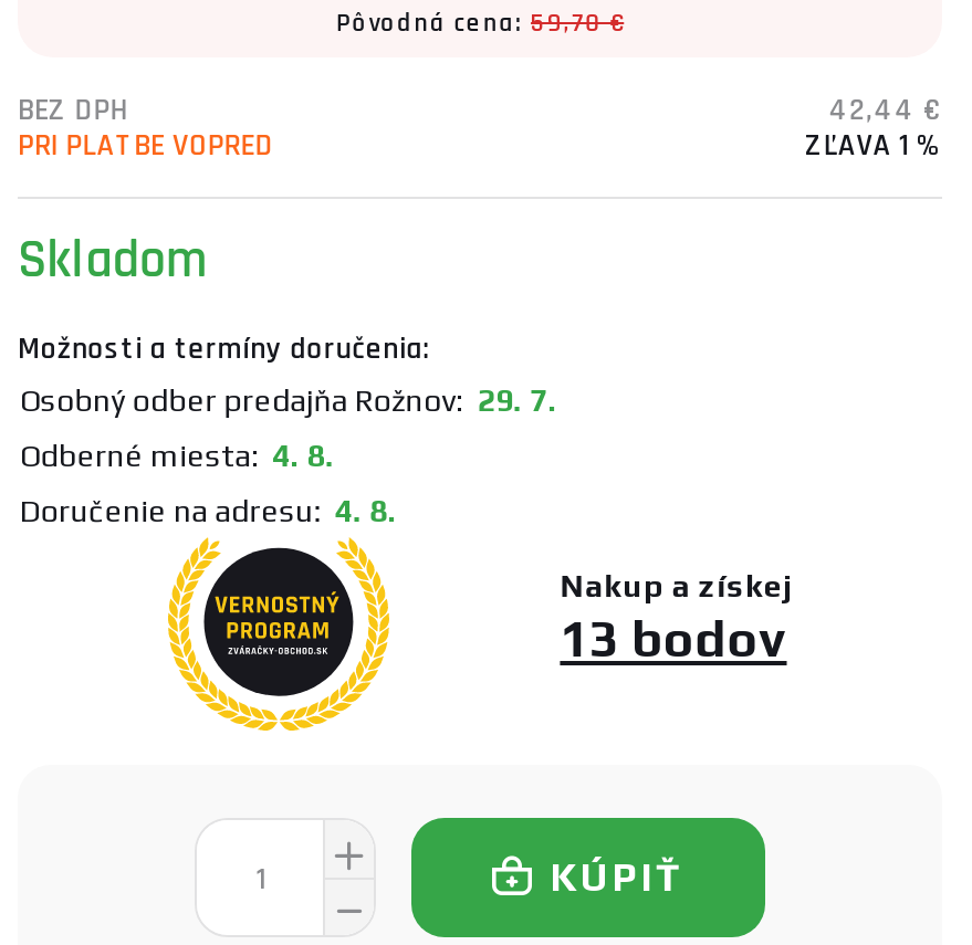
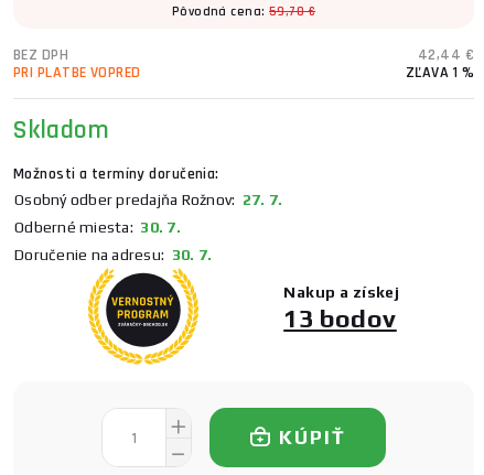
[20,381,558,417] Osobný odber predajňa Rožnov: 29. 7. -> [14,190,282,208] Osobný odber predajňa Rožnov: 27. 7.
[20,437,349,472] Odberné miesta: 4. 8. -> [14,218,188,235] Odberné miesta: 30. 7.
[20,492,412,527] Doručenie na adresu: 4. 8. -> [14,245,219,263] Doručenie na adresu: 30. 7.

